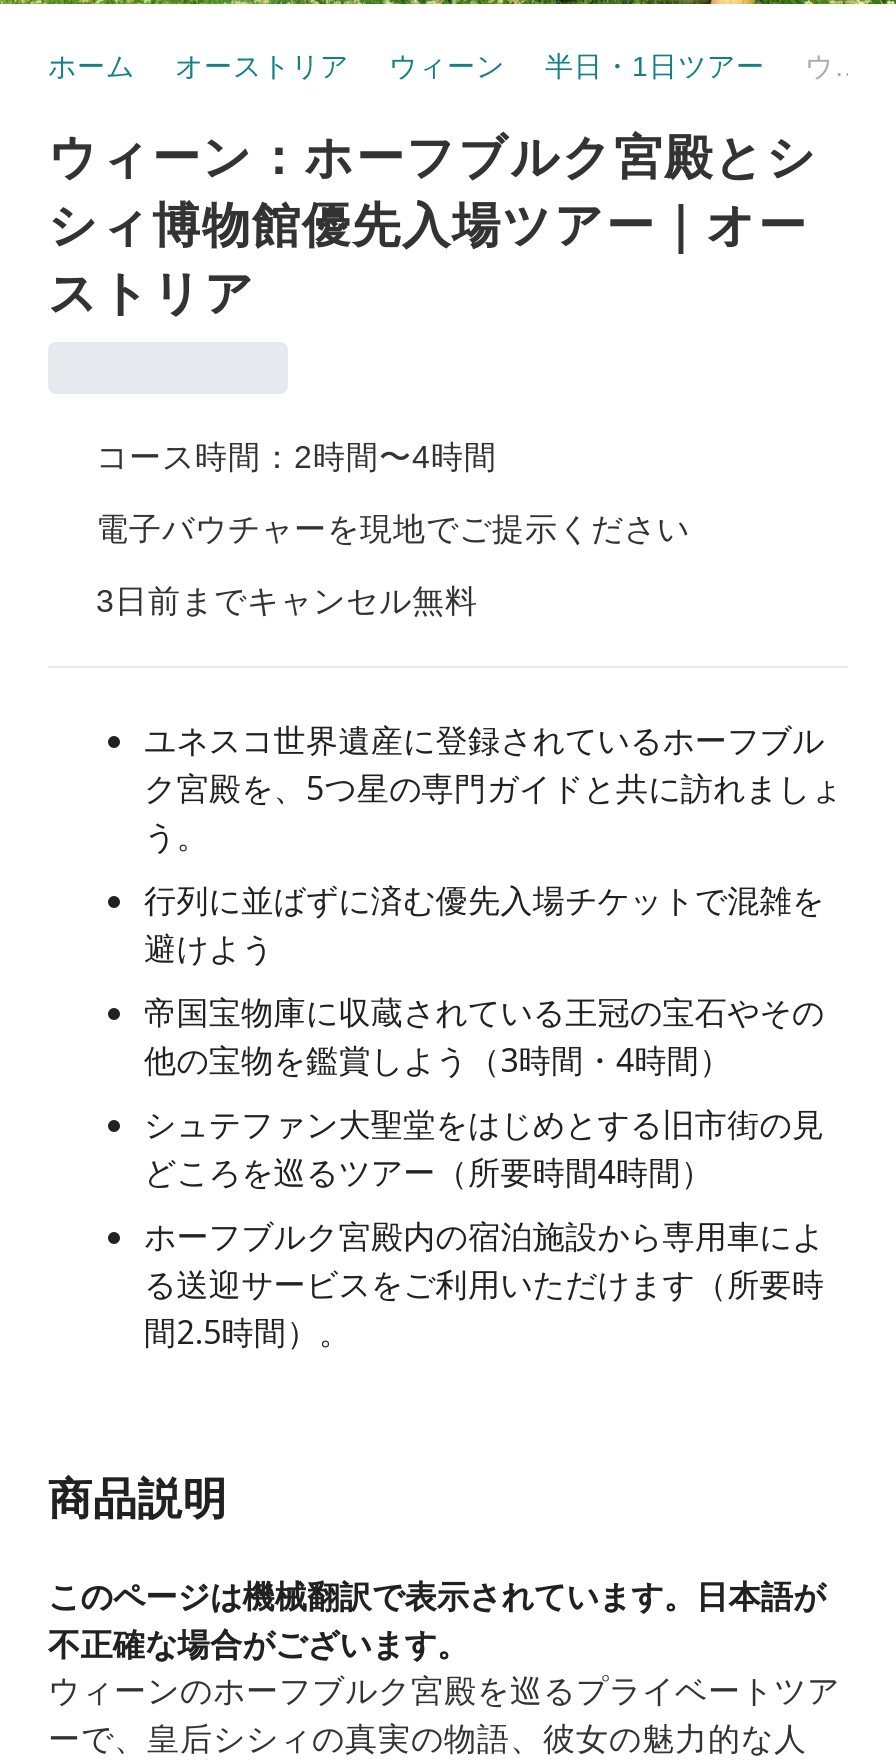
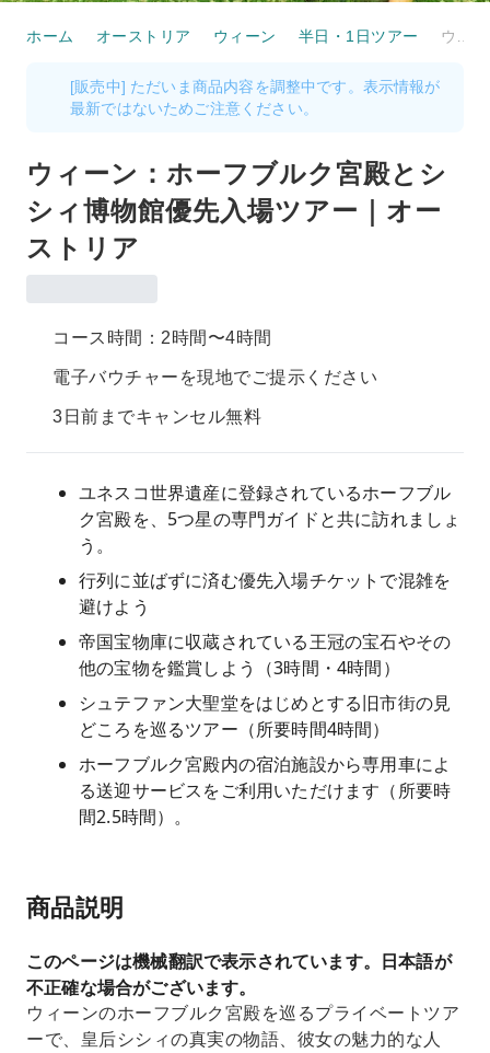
none -> [70,78,440,117] [販売中] ただいま商品内容を調整中です。表示情報が | 最新ではないためご注意ください。

